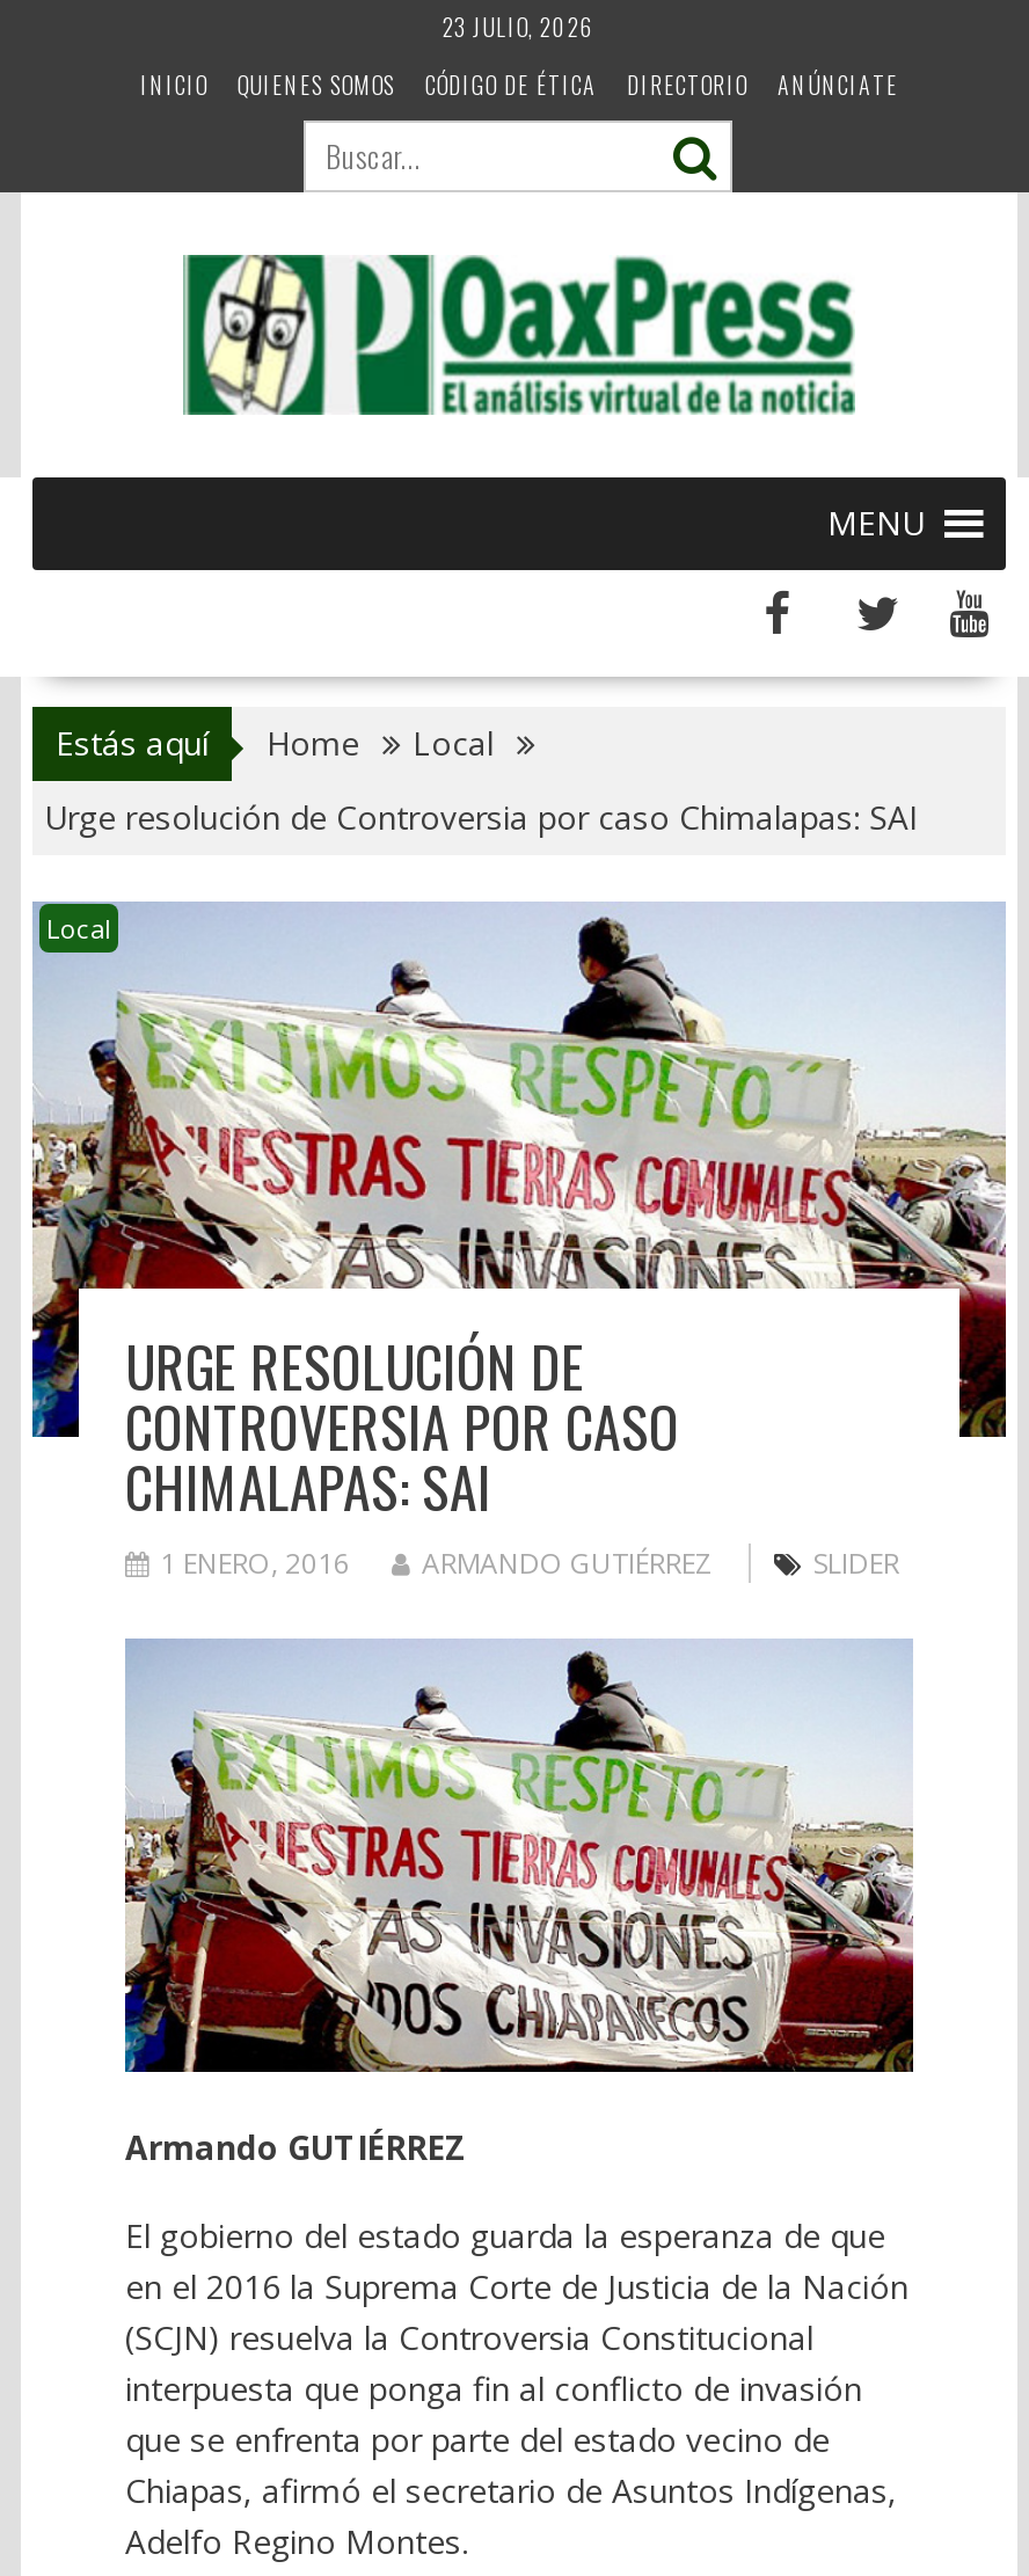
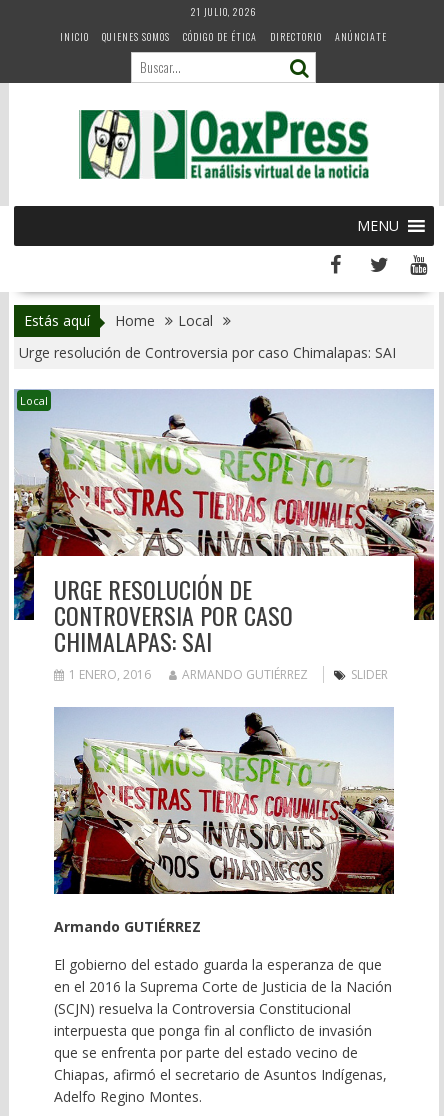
[443,9,596,44] 23 JULIO, 2026 -> [191,4,257,19] 21 JULIO, 2026

